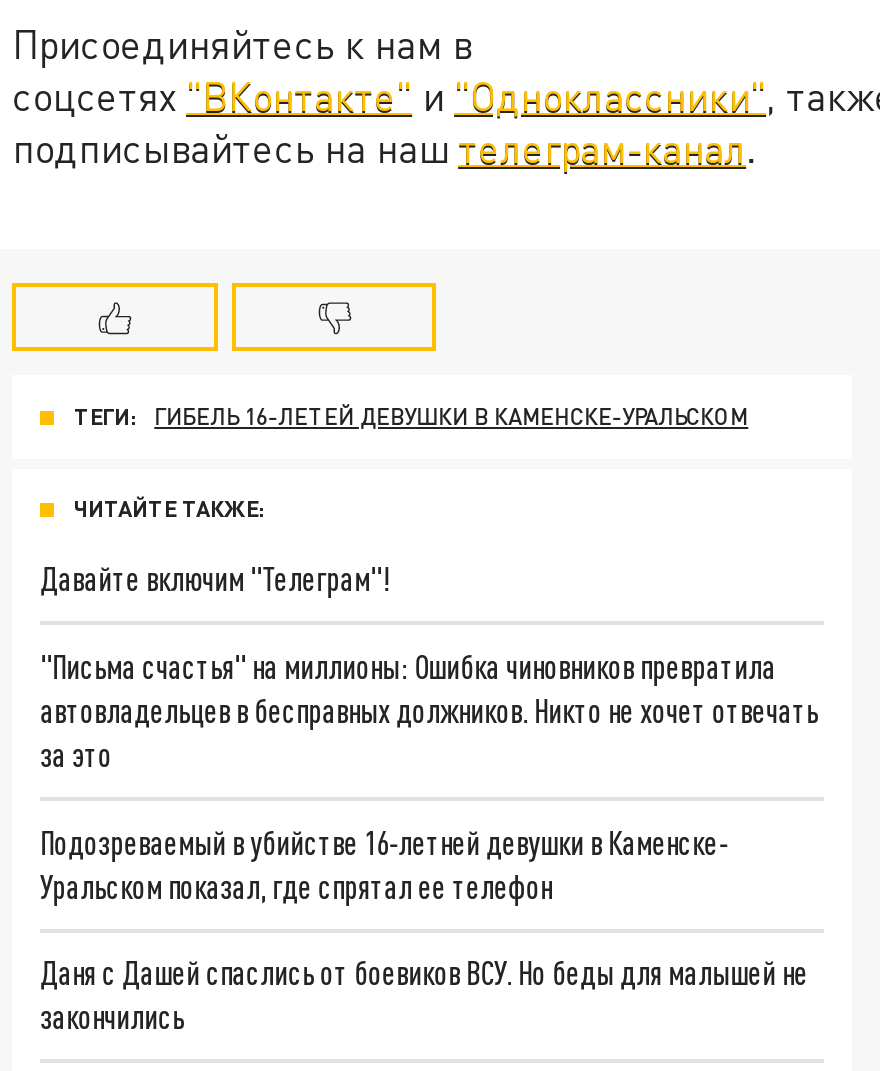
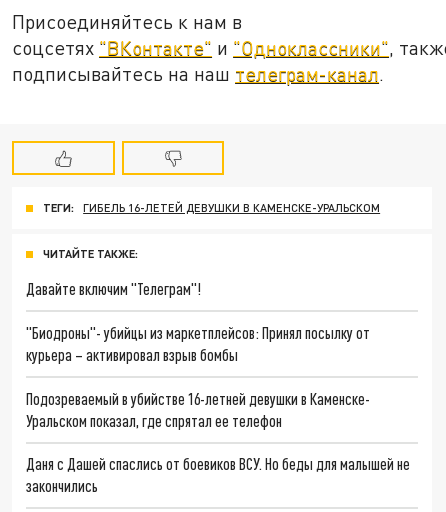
[40,647,818,773] "Письма счастья" на миллионы: Ошибка чиновников превратила | автовладельцев в бесправных должников. Никто не хочет отвечать | за это -> [26,323,370,364] "Биодроны"- убийцы из маркетплейсов: Принял посылку от | курьера – активировал взрыв бомбы

